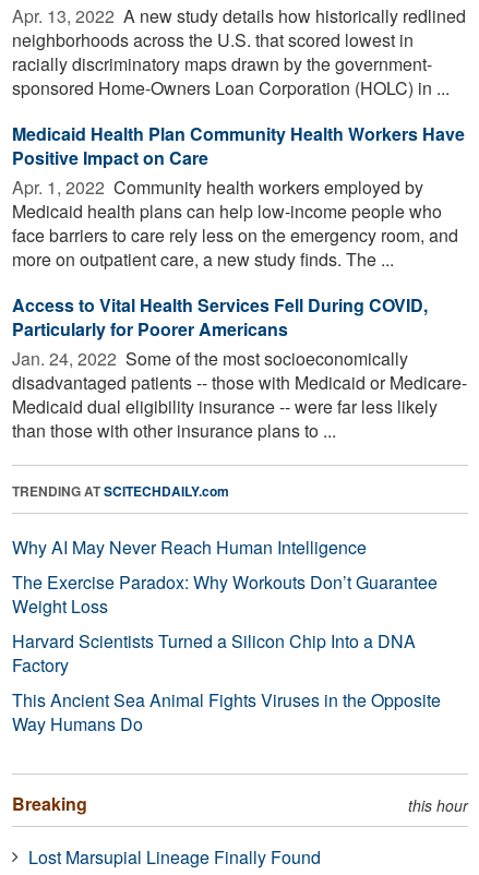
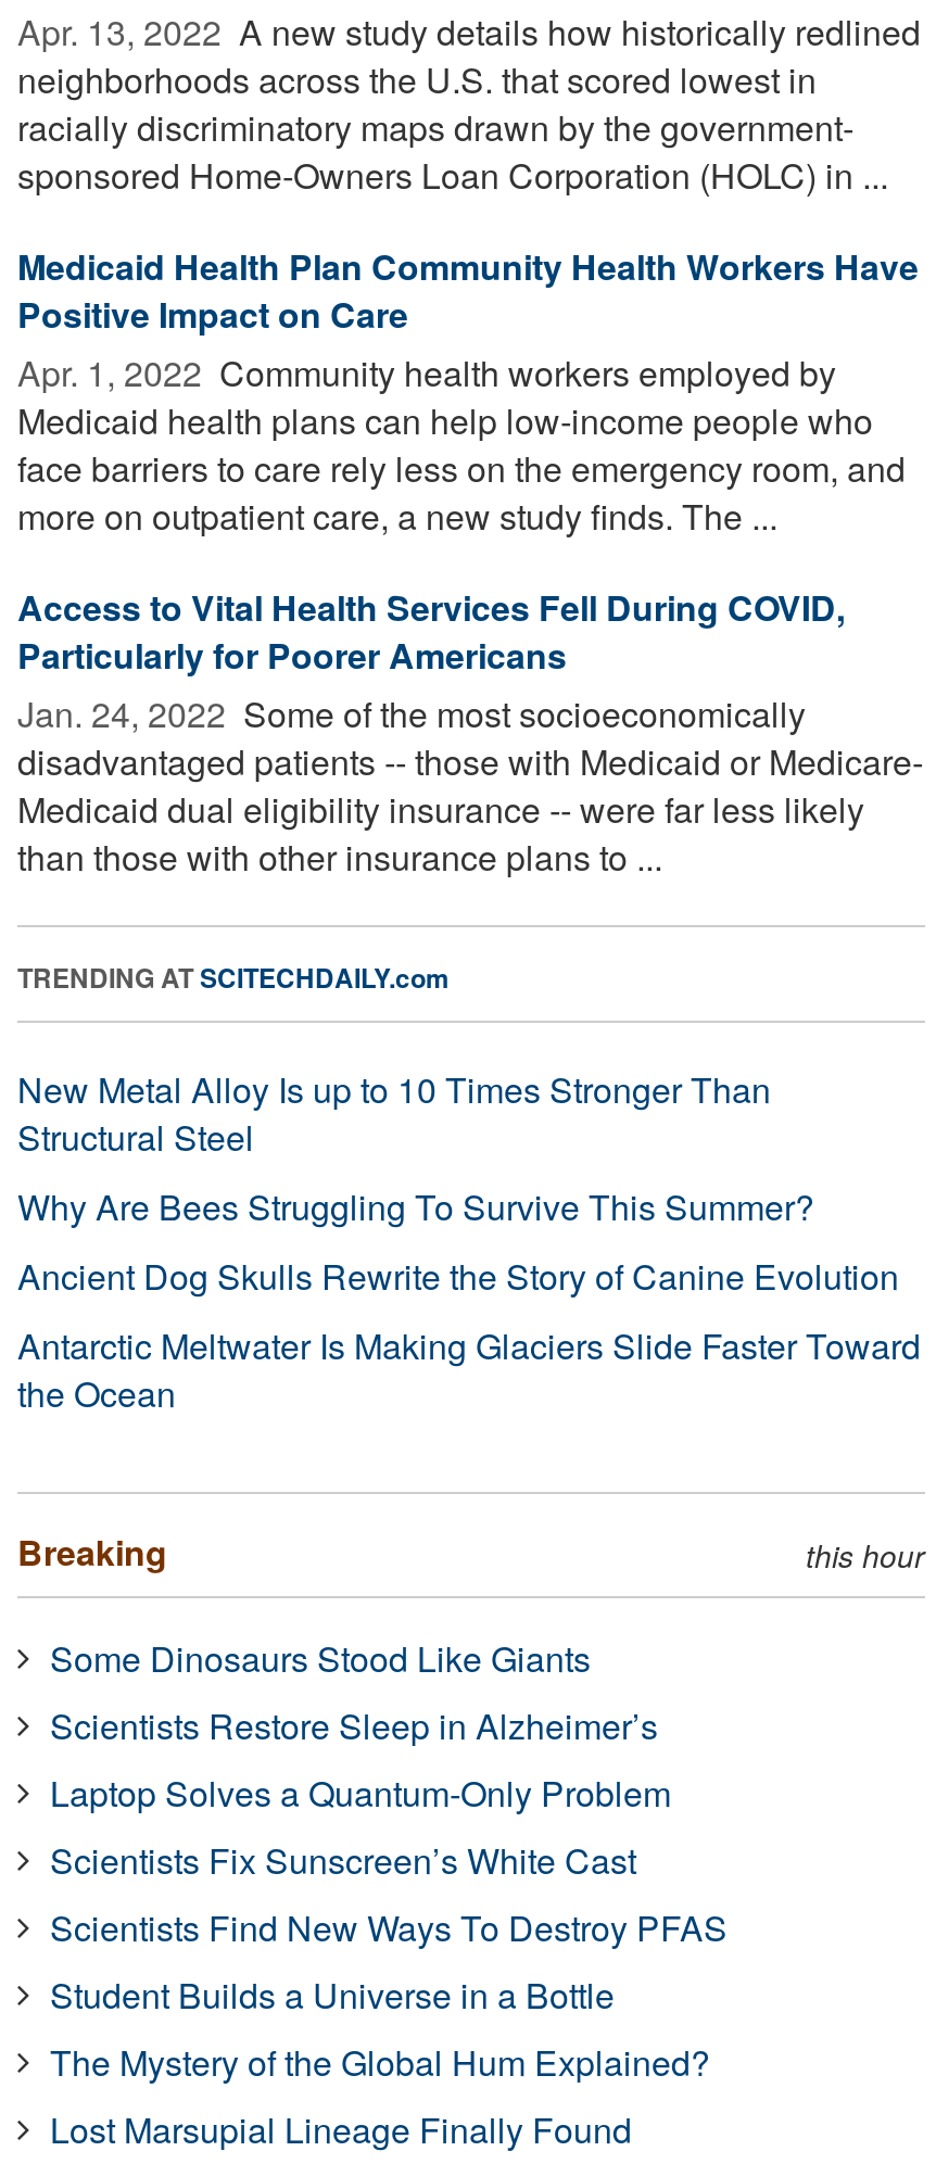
[12,534,441,736] Why AI May Never Reach Human Intelligence | The Exercise Paradox: Why Workouts Don’t Guarantee | Weight Loss | Harvard Scientists Turned a Silicon Chip Into a DNA | Factory | This Ancient Sea Animal Fights Viruses in the Opposite | Way Humans Do -> [17,1064,921,1418] New Metal Alloy Is up to 10 Times Stronger Than | Structural Steel | Why Are Bees Struggling To Survive This Summer? | Ancient Dog Skulls Rewrite the Story of Canine Evolution | Antarctic Meltwater Is Making Glaciers Slide Faster Toward | the Ocean
moved [12,791,468,816] -> [17,1526,925,1576]: Breaking | this hour
none -> [50,1633,728,2086] Some Dinosaurs Stood Like Giants | Scientists Restore Sleep in Alzheimer’s | Laptop Solves a Quantum-Only Problem | Scientists Fix Sunscreen’s White Cast | Scientists Find New Ways To Destroy PFAS | Student Builds a Universe in a Bottle | The Mystery of the Global Hum Explained?

